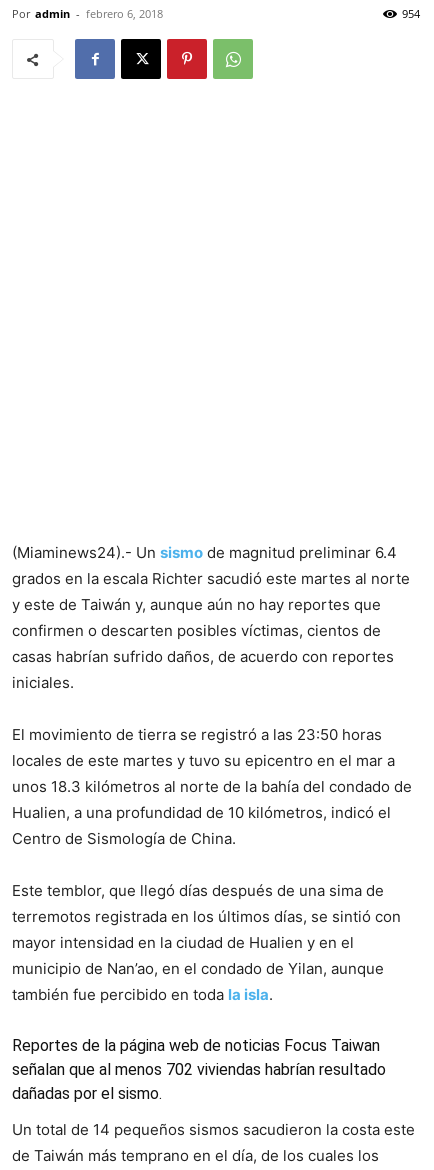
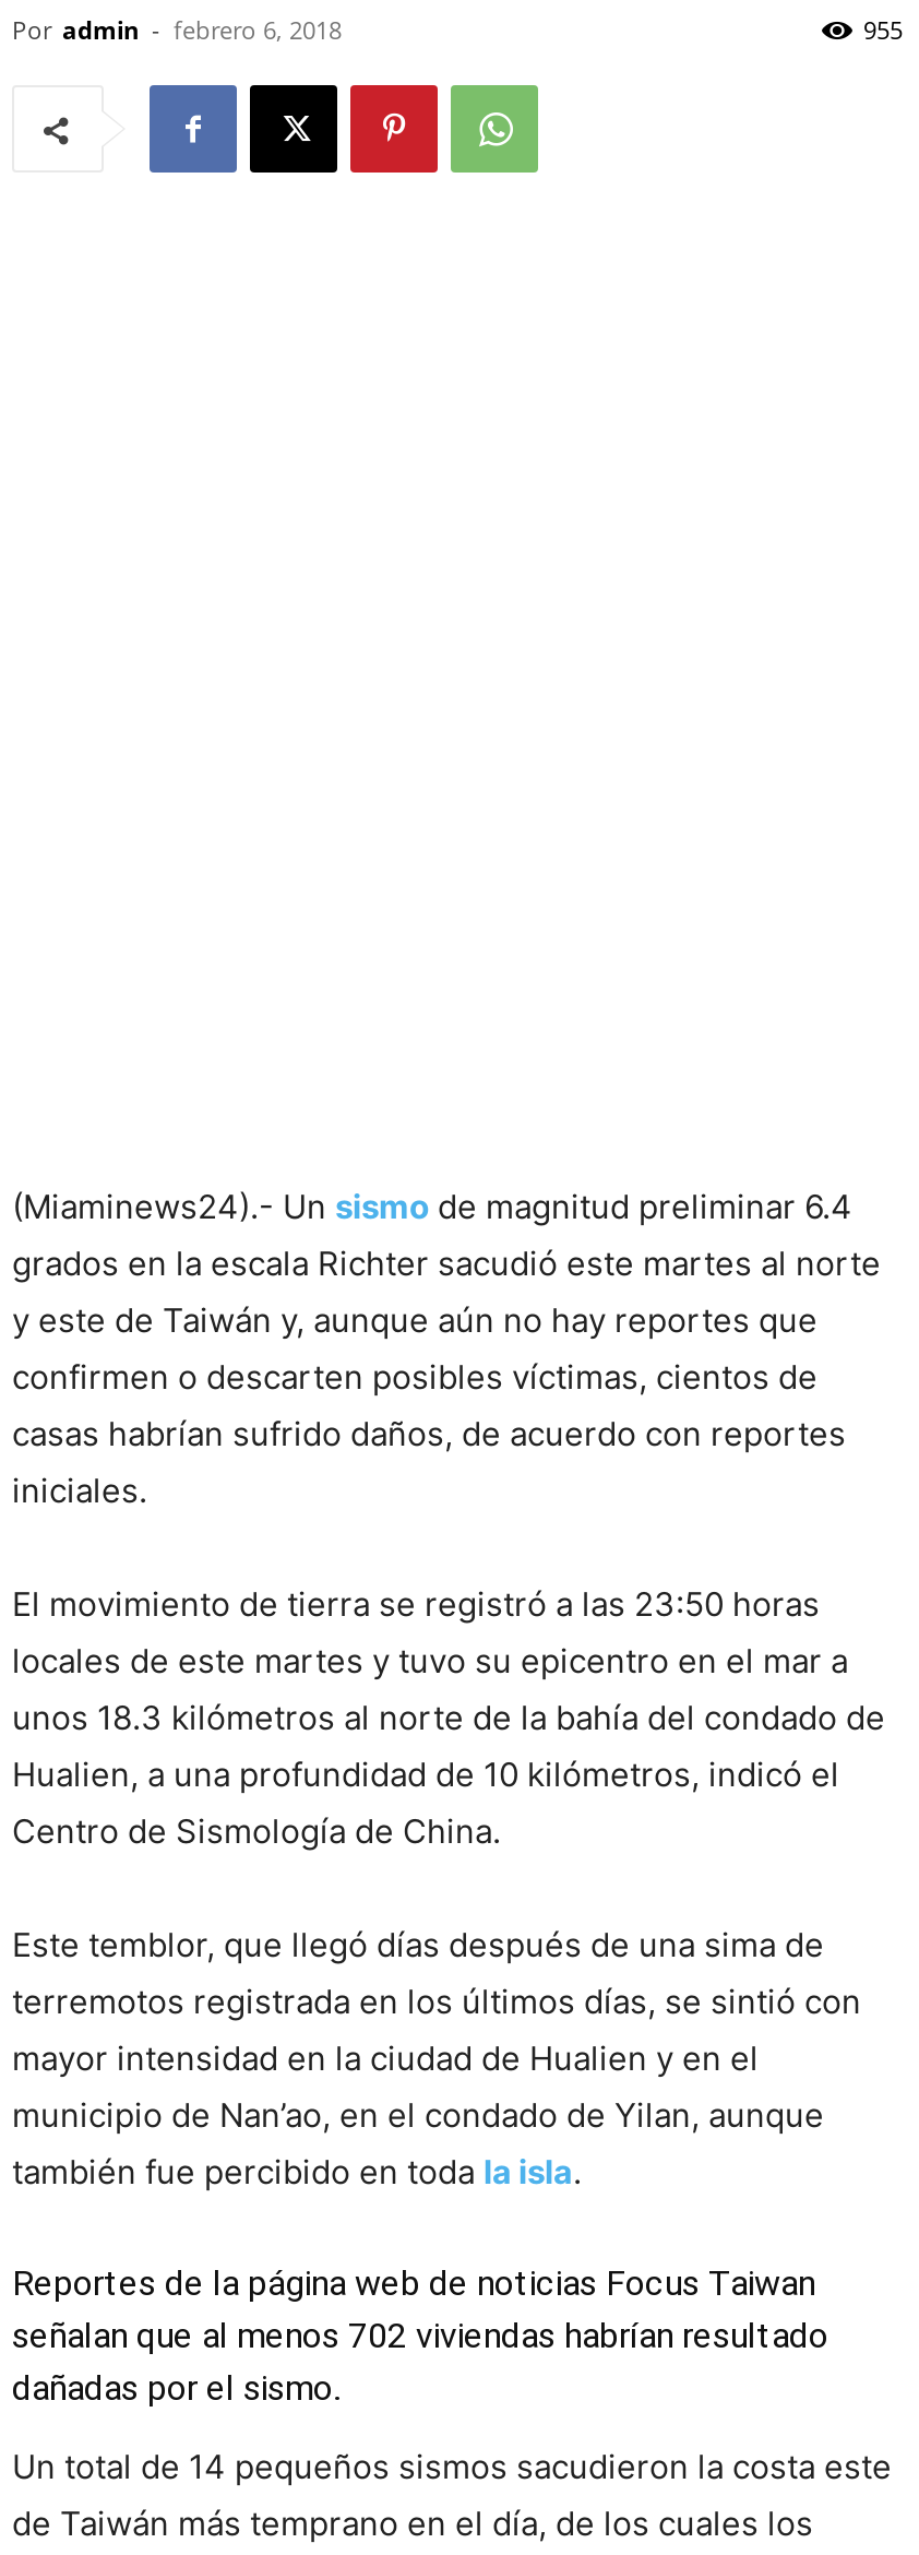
[402,6,420,21] 954 -> [863,13,903,46] 955

